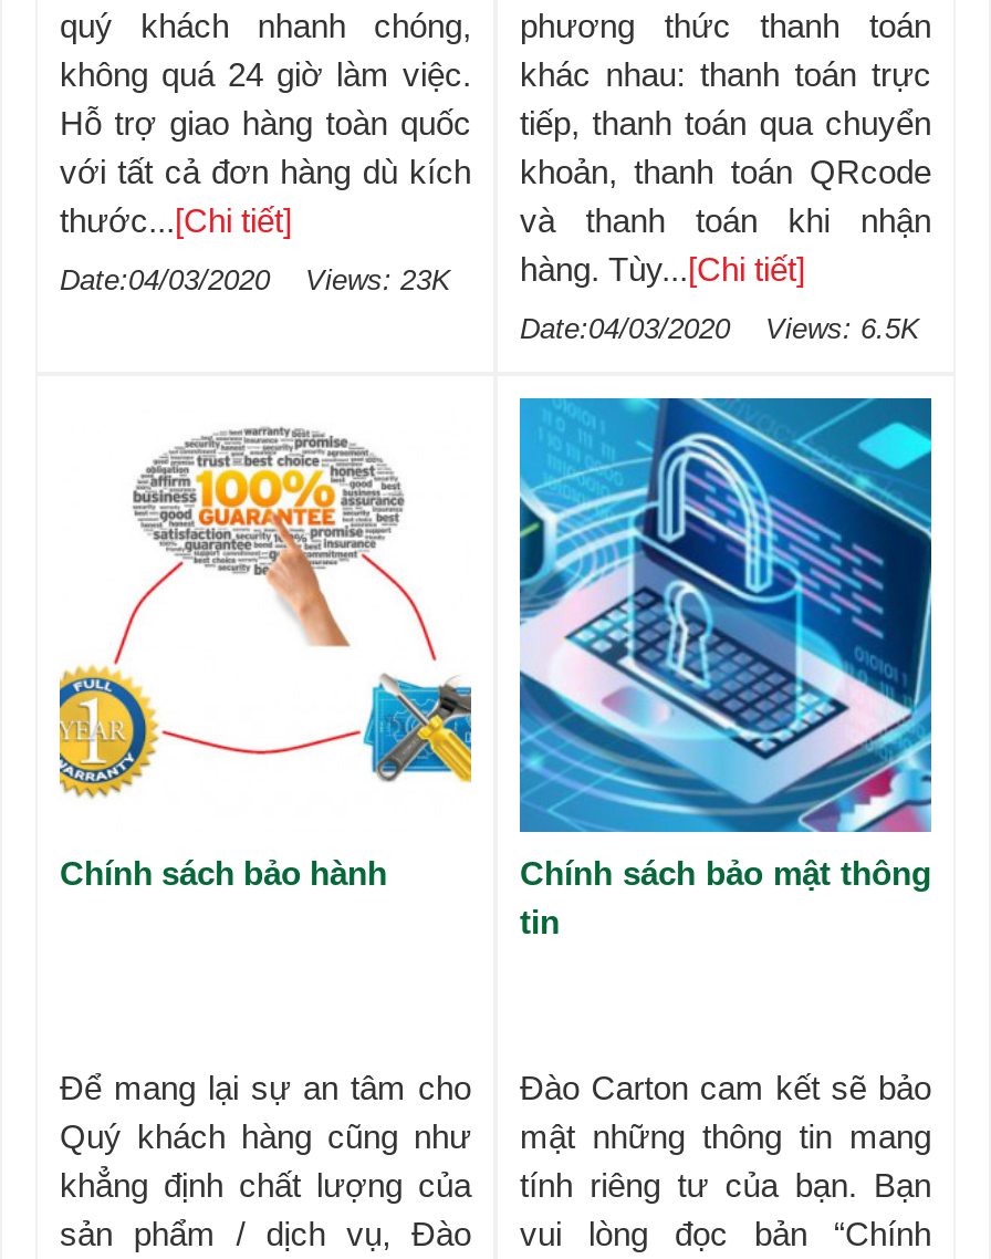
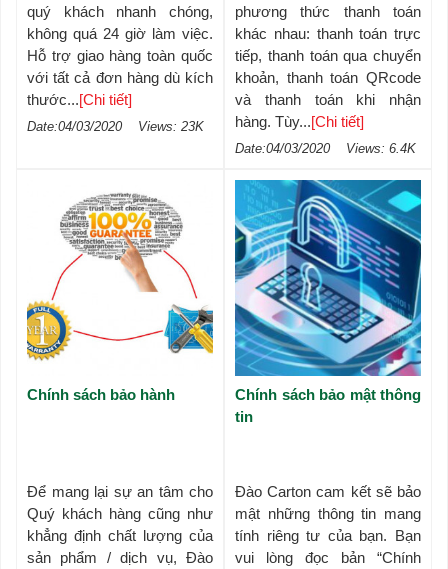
[520,312,920,345] Date:04/03/2020 Views: 6.5K -> [235,141,416,156] Date:04/03/2020 Views: 6.4K

